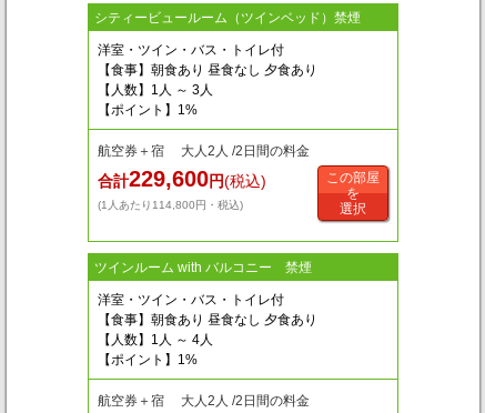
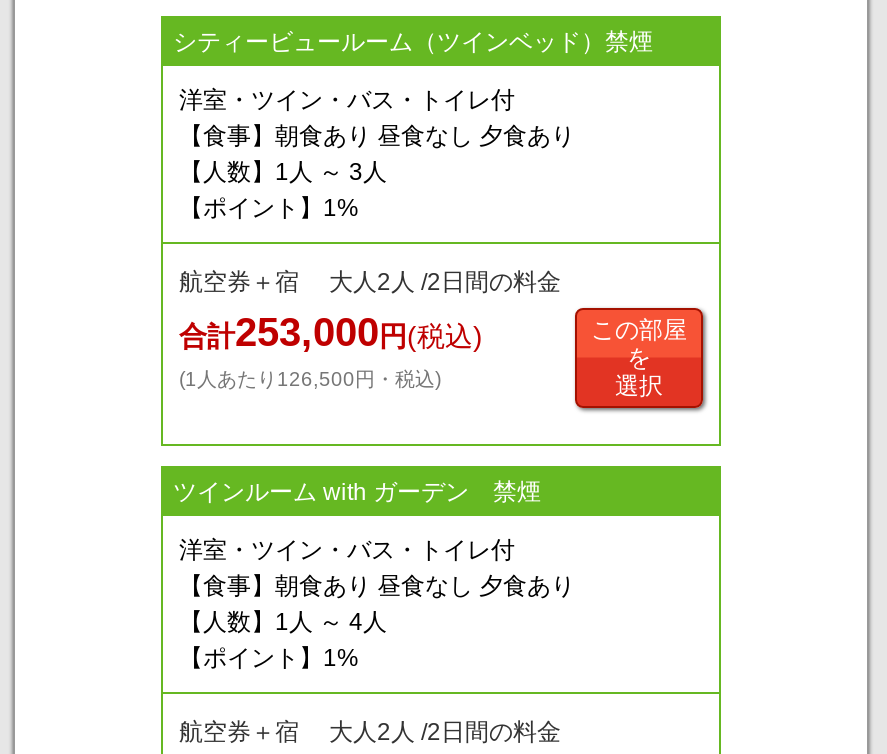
[98,166,266,191] 合計229,600円(税込) -> [179,310,483,354] 合計253,000円(税込)
[98,199,243,211] (1人あたり114,800円・税込) -> [179,368,441,390] (1人あたり126,500円・税込)
[94,260,312,275] ツインルーム with バルコニー 禁煙 -> [173,478,541,506] ツインルーム with ガーデン 禁煙

